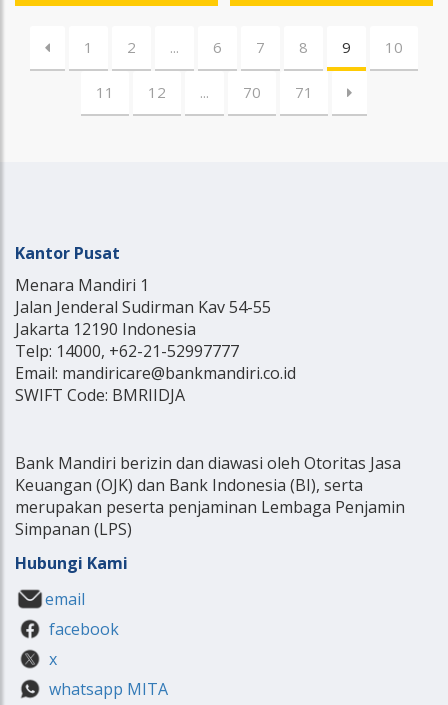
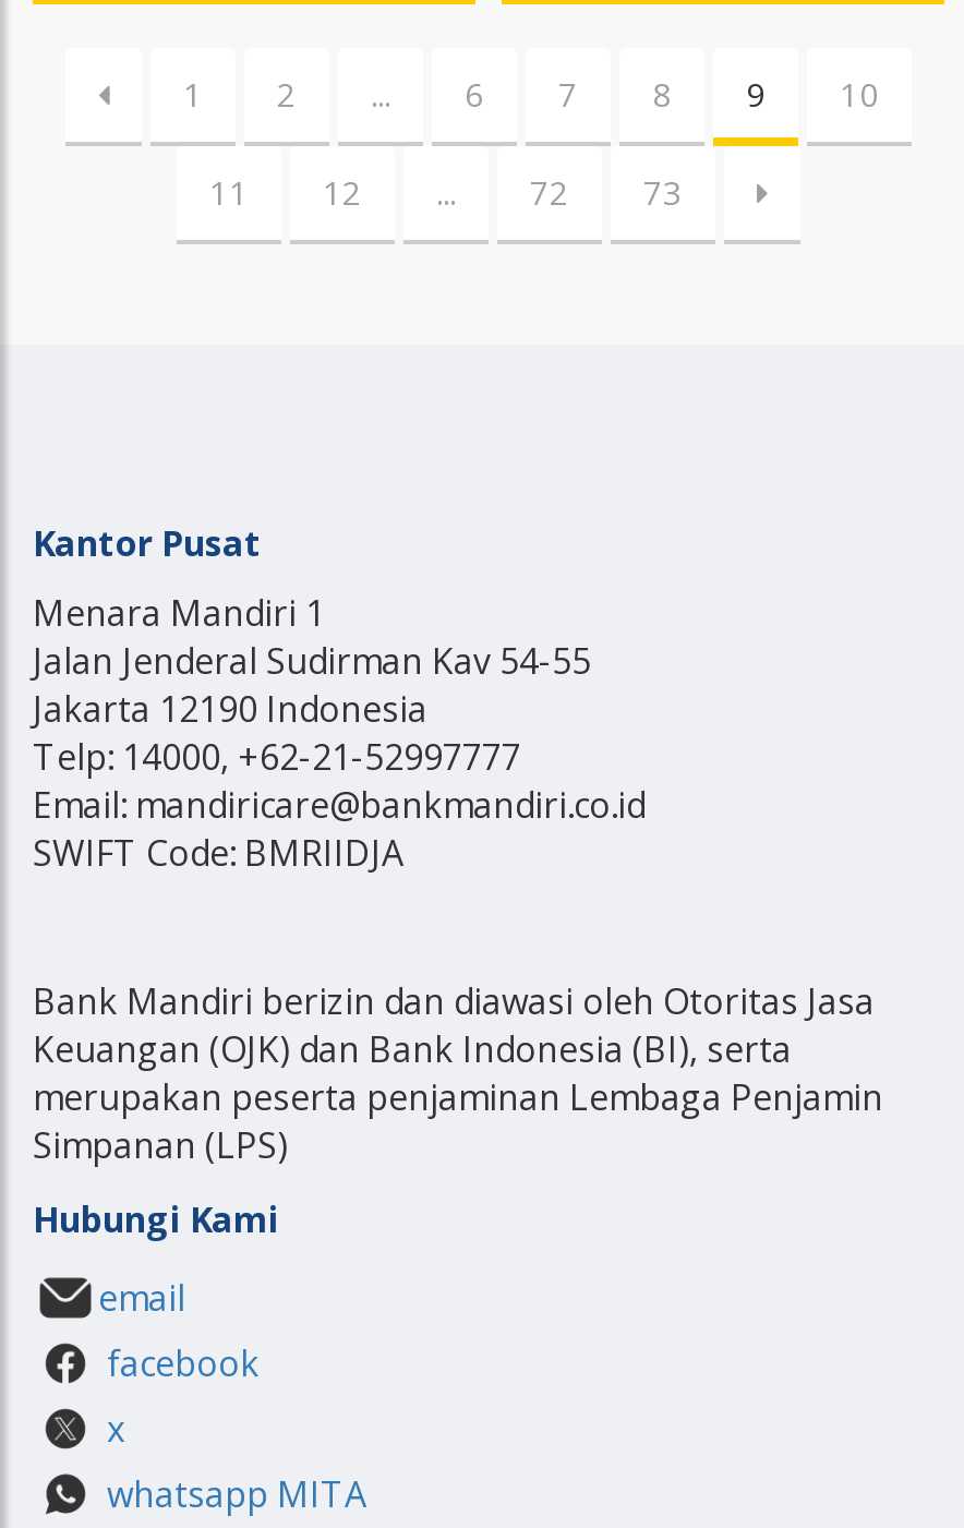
[243,82,261,102] 70 -> [530,170,569,214] 72
[295,82,313,102] 71 -> [643,170,683,214] 73

